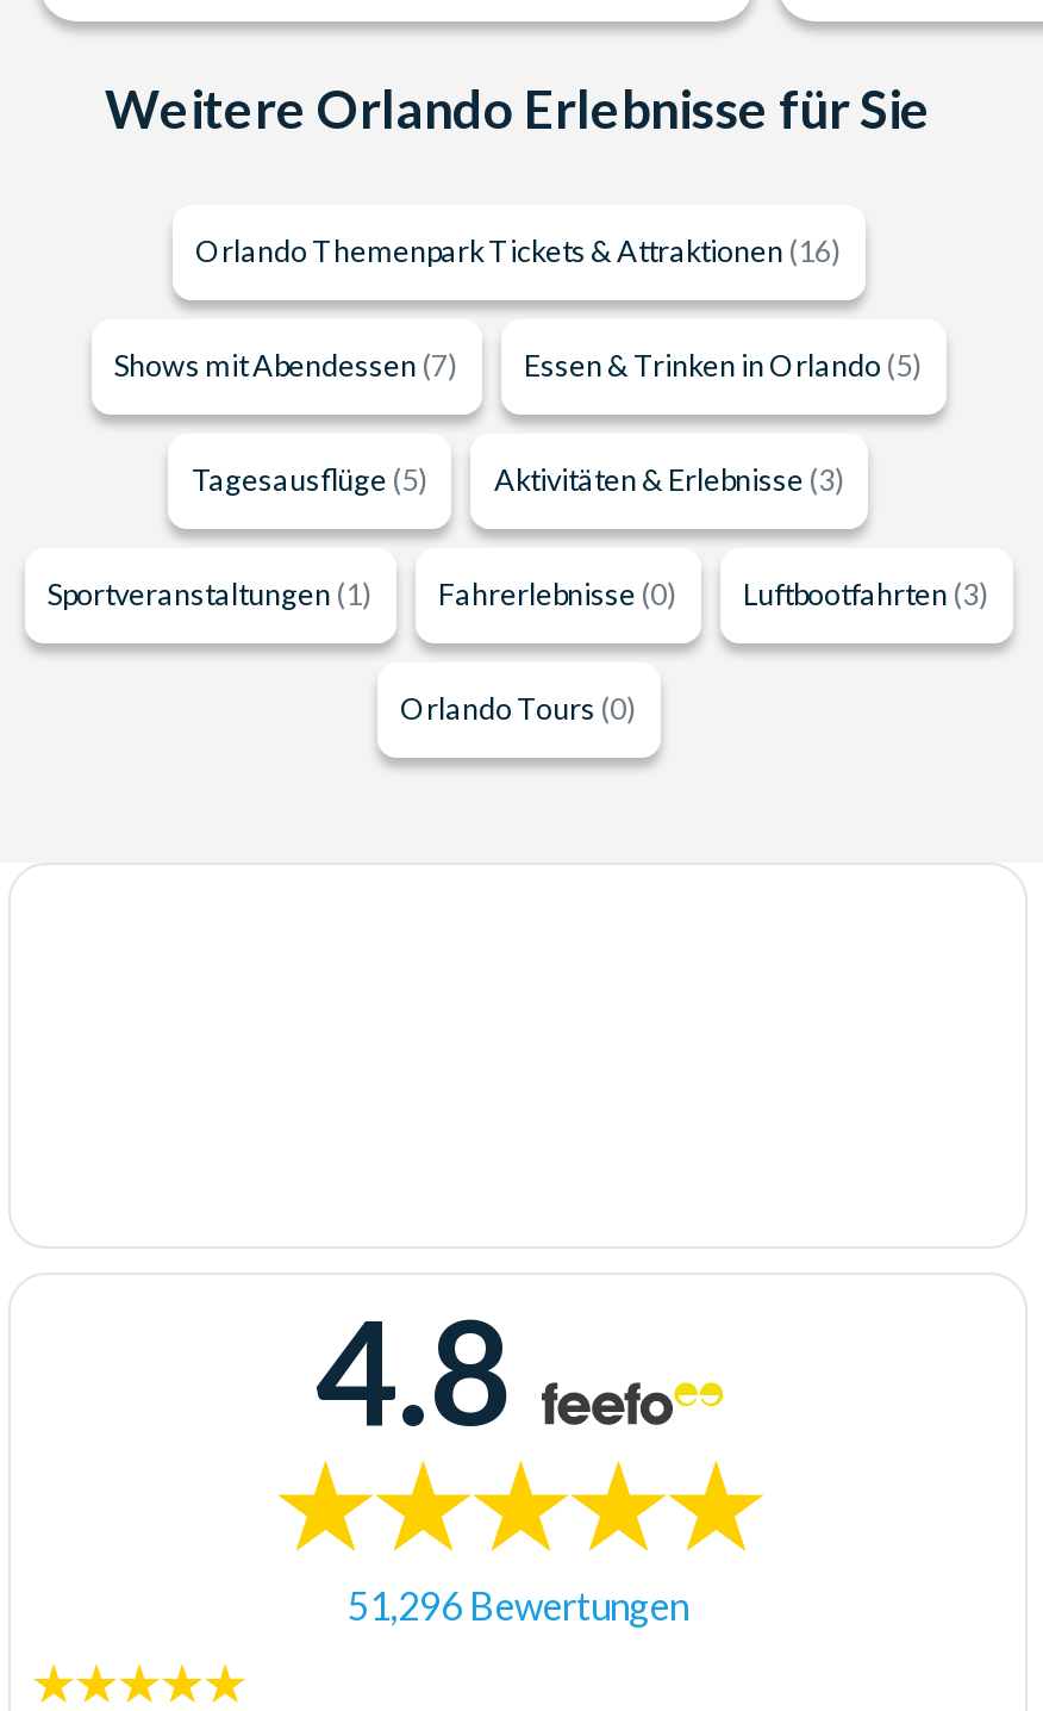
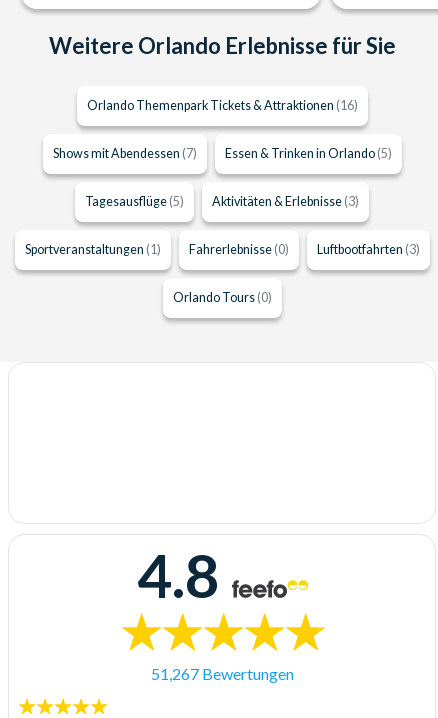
[348,1582,688,1627] 51,296 Bewertungen -> [150,664,293,683] 51,267 Bewertungen

